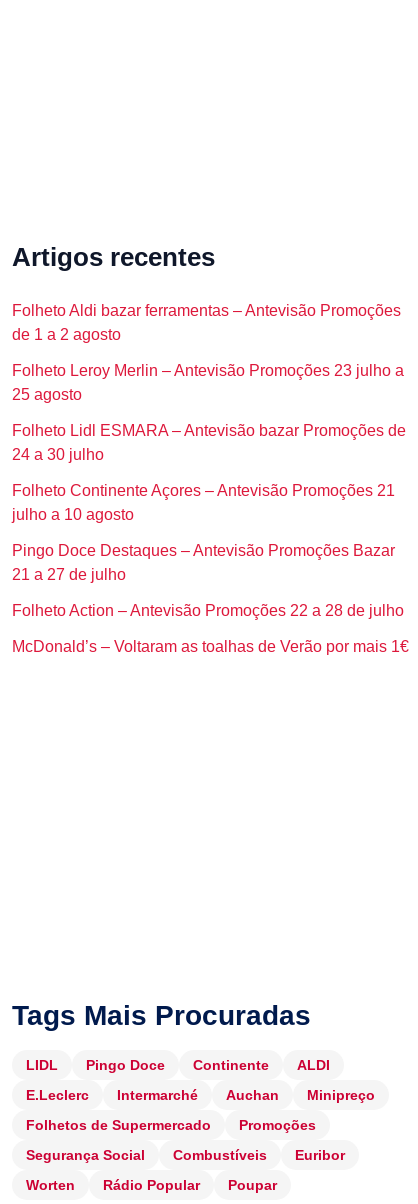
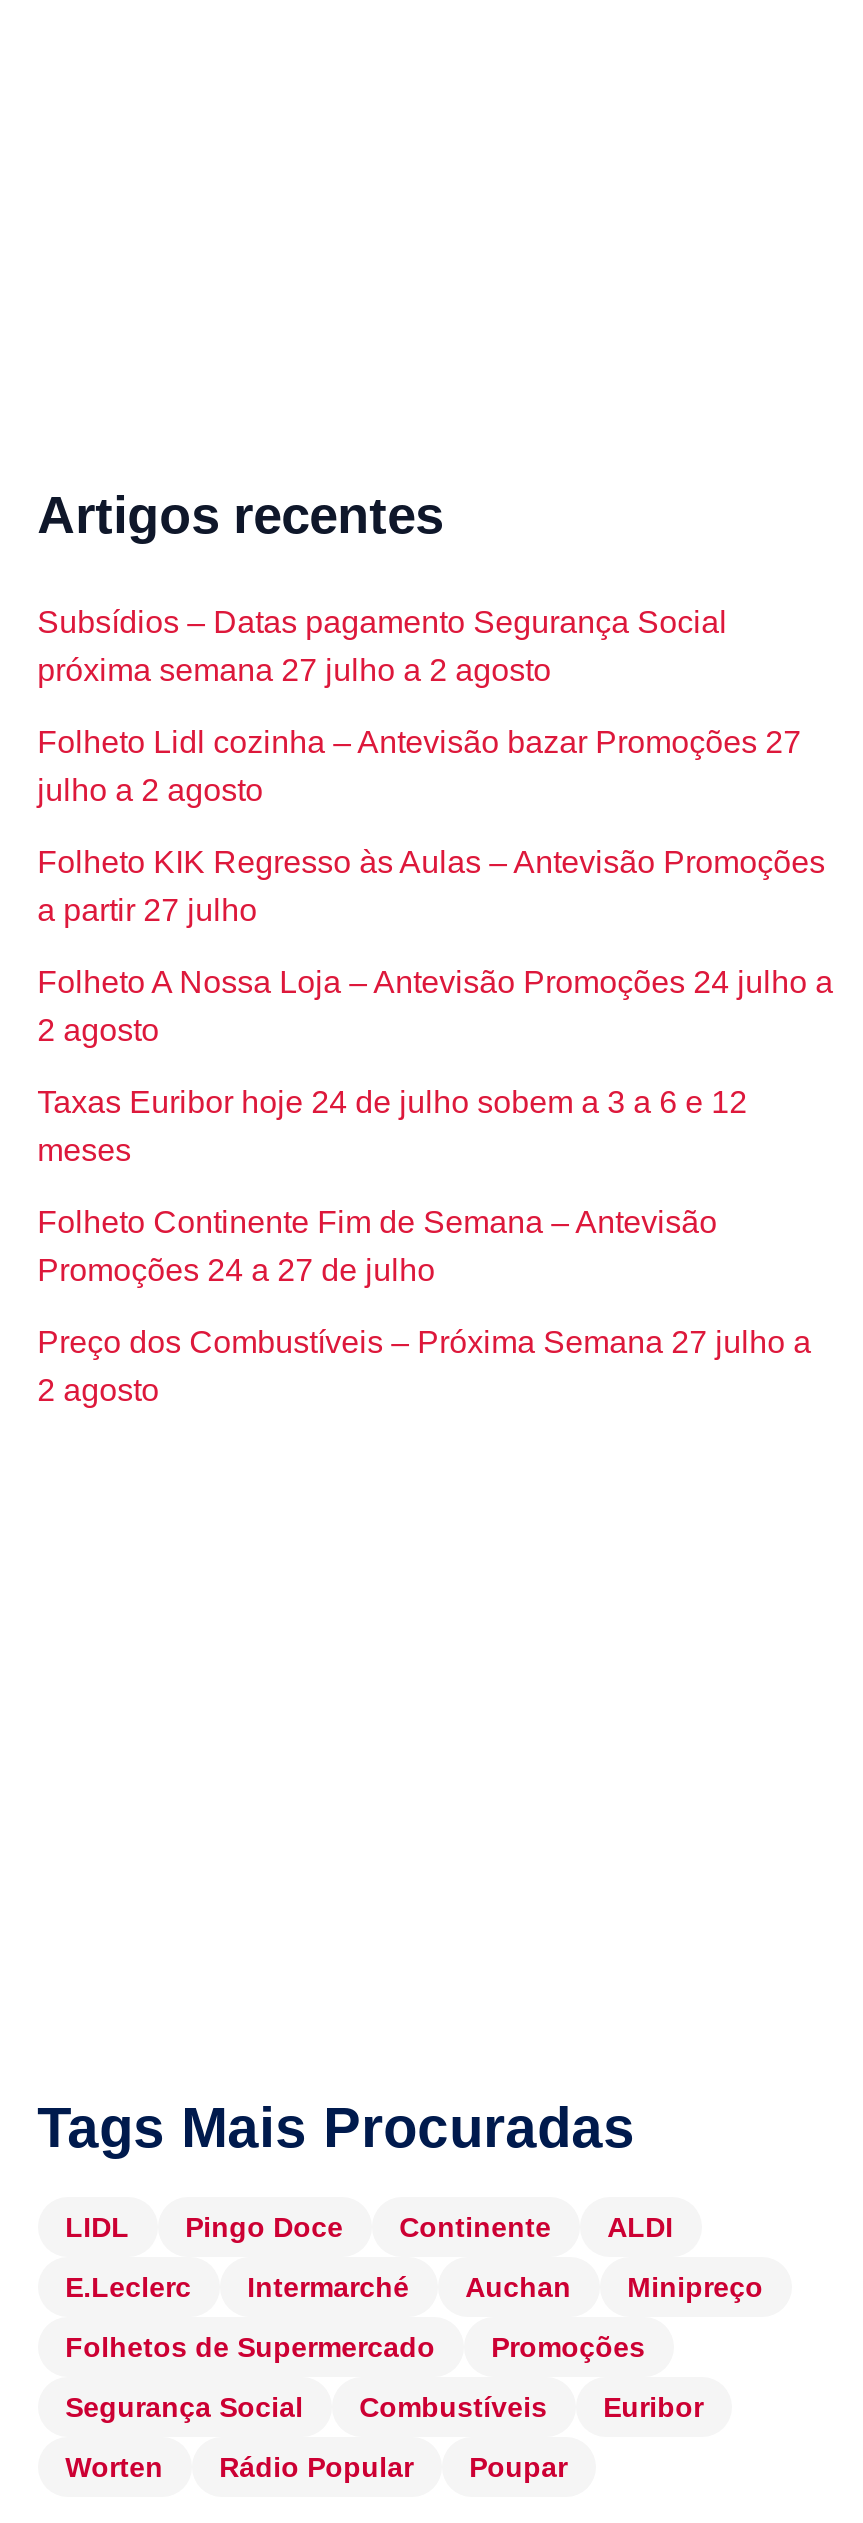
[12,302,401,343] Folheto Aldi bazar ferramentas – Antevisão Promoções | de 1 a 2 agosto -> [37,605,727,687] Subsídios – Datas pagamento Segurança Social | próxima semana 27 julho a 2 agosto
[12,362,404,403] Folheto Leroy Merlin – Antevisão Promoções 23 julho a | 25 agosto -> [37,725,801,807] Folheto Lidl cozinha – Antevisão bazar Promoções 27 | julho a 2 agosto
[12,422,406,463] Folheto Lidl ESMARA – Antevisão bazar Promoções de | 24 a 30 julho -> [37,845,825,927] Folheto KIK Regresso às Aulas – Antevisão Promoções | a partir 27 julho
[12,482,395,523] Folheto Continente Açores – Antevisão Promoções 21 | julho a 10 agosto -> [37,965,833,1047] Folheto A Nossa Loja – Antevisão Promoções 24 julho a | 2 agosto
[12,542,395,583] Pingo Doce Destaques – Antevisão Promoções Bazar | 21 a 27 de julho -> [37,1085,747,1167] Taxas Euribor hoje 24 de julho sobem a 3 a 6 e 12 | meses
[12,602,404,619] Folheto Action – Antevisão Promoções 22 a 28 de julho -> [37,1205,717,1287] Folheto Continente Fim de Semana – Antevisão | Promoções 24 a 27 de julho
[12,638,409,655] McDonald’s – Voltaram as toalhas de Verão por mais 1€ -> [37,1325,811,1407] Preço dos Combustíveis – Próxima Semana 27 julho a | 2 agosto

